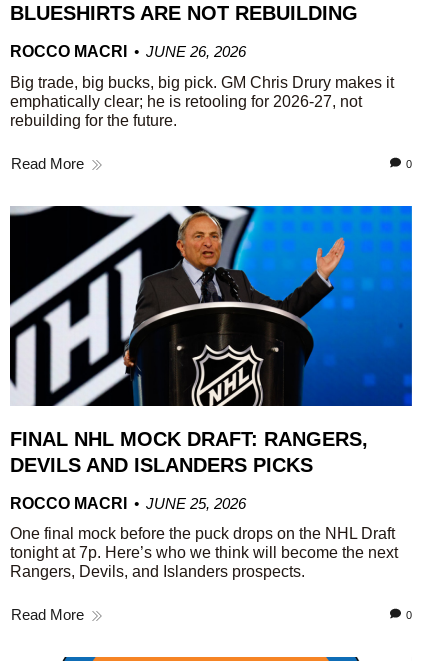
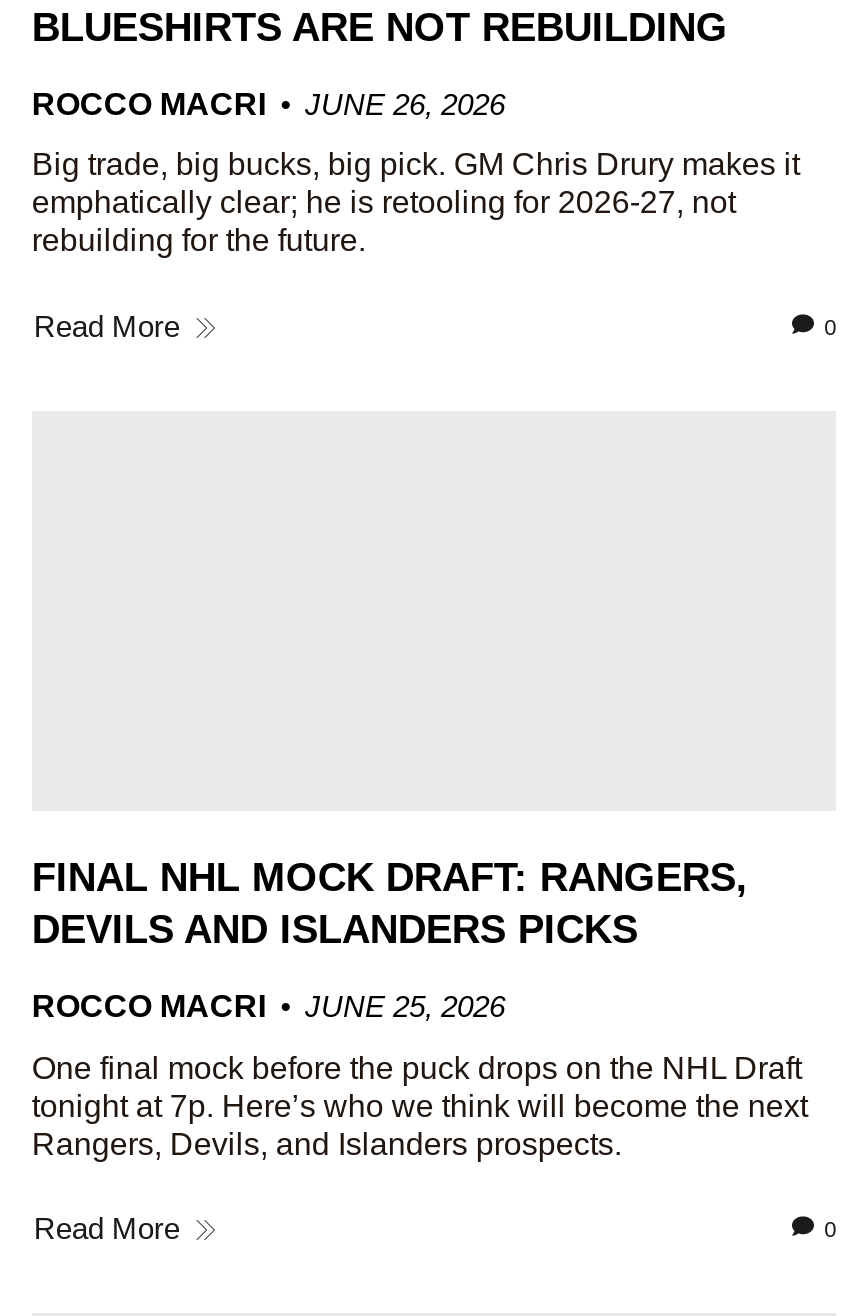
[9,205,413,407] [image] -> none

